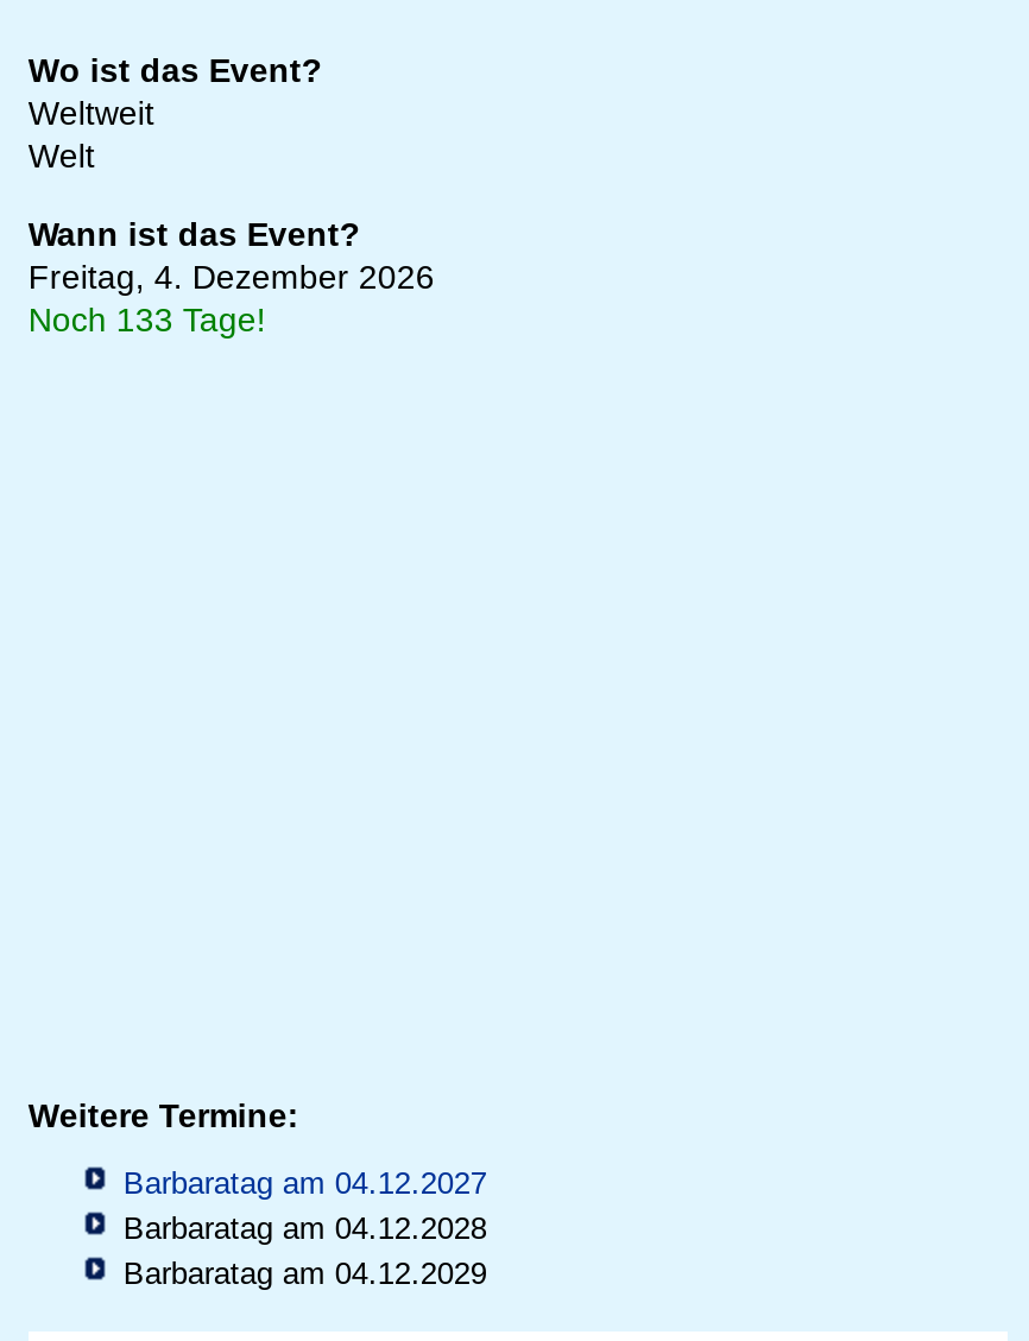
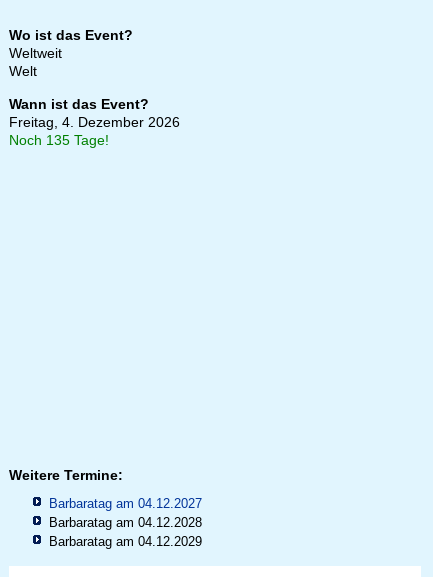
[28,302,266,340] Noch 133 Tage! -> [9,132,109,148] Noch 135 Tage!

